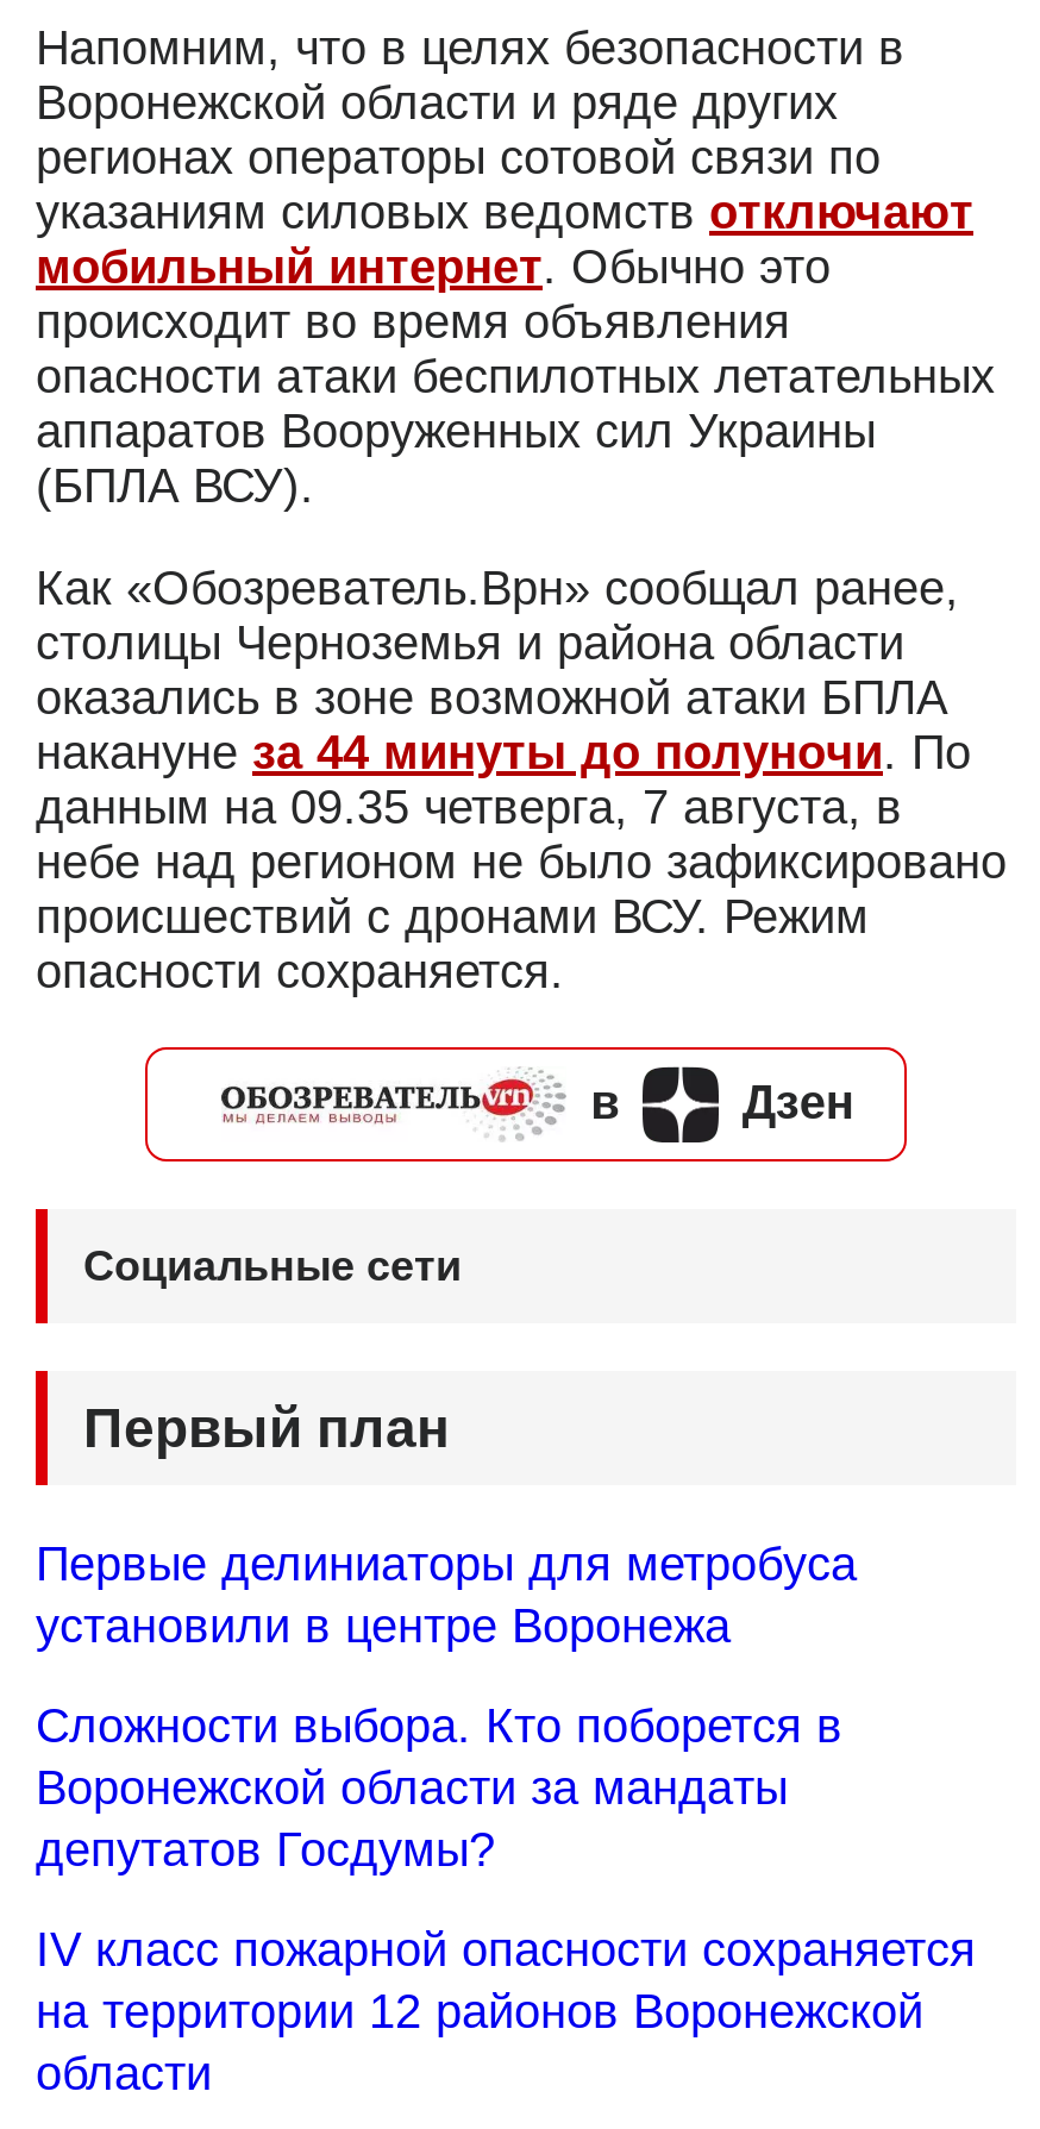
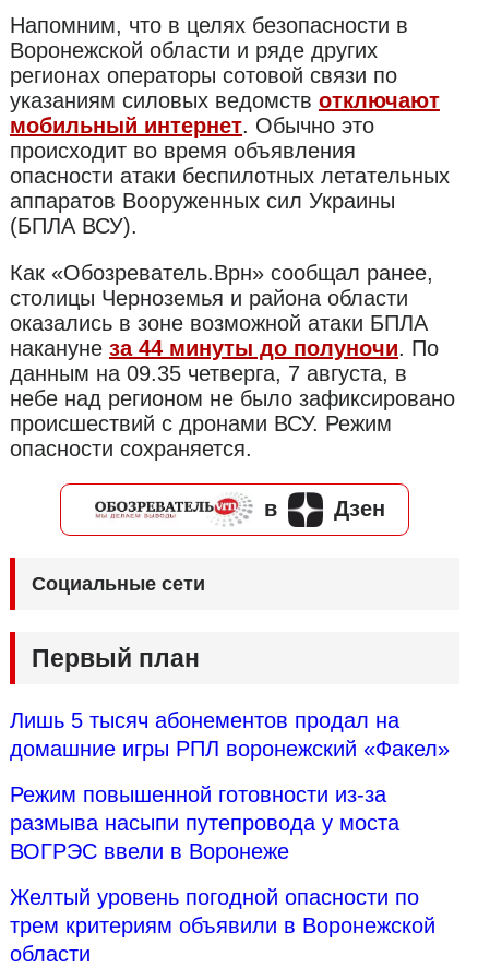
[36,1537,857,1651] Первые делиниаторы для метробуса | установили в центре Воронежа -> [10,708,450,760] Лишь 5 тысяч абонементов продал на | домашние игры РПЛ воронежский «Факел»
[36,1699,842,1875] Сложности выбора. Кто поборется в | Воронежской области за мандаты | депутатов Госдумы? -> [10,782,399,863] Режим повышенной готовности из-за | размыва насыпи путепровода у моста | ВОГРЭС ввели в Воронеже
[36,1923,976,2037] IV класс пожарной опасности сохраняется | на территории 12 районов Воронежской -> [10,885,435,937] Желтый уровень погодной опасности по | трем критериям объявили в Воронежской

